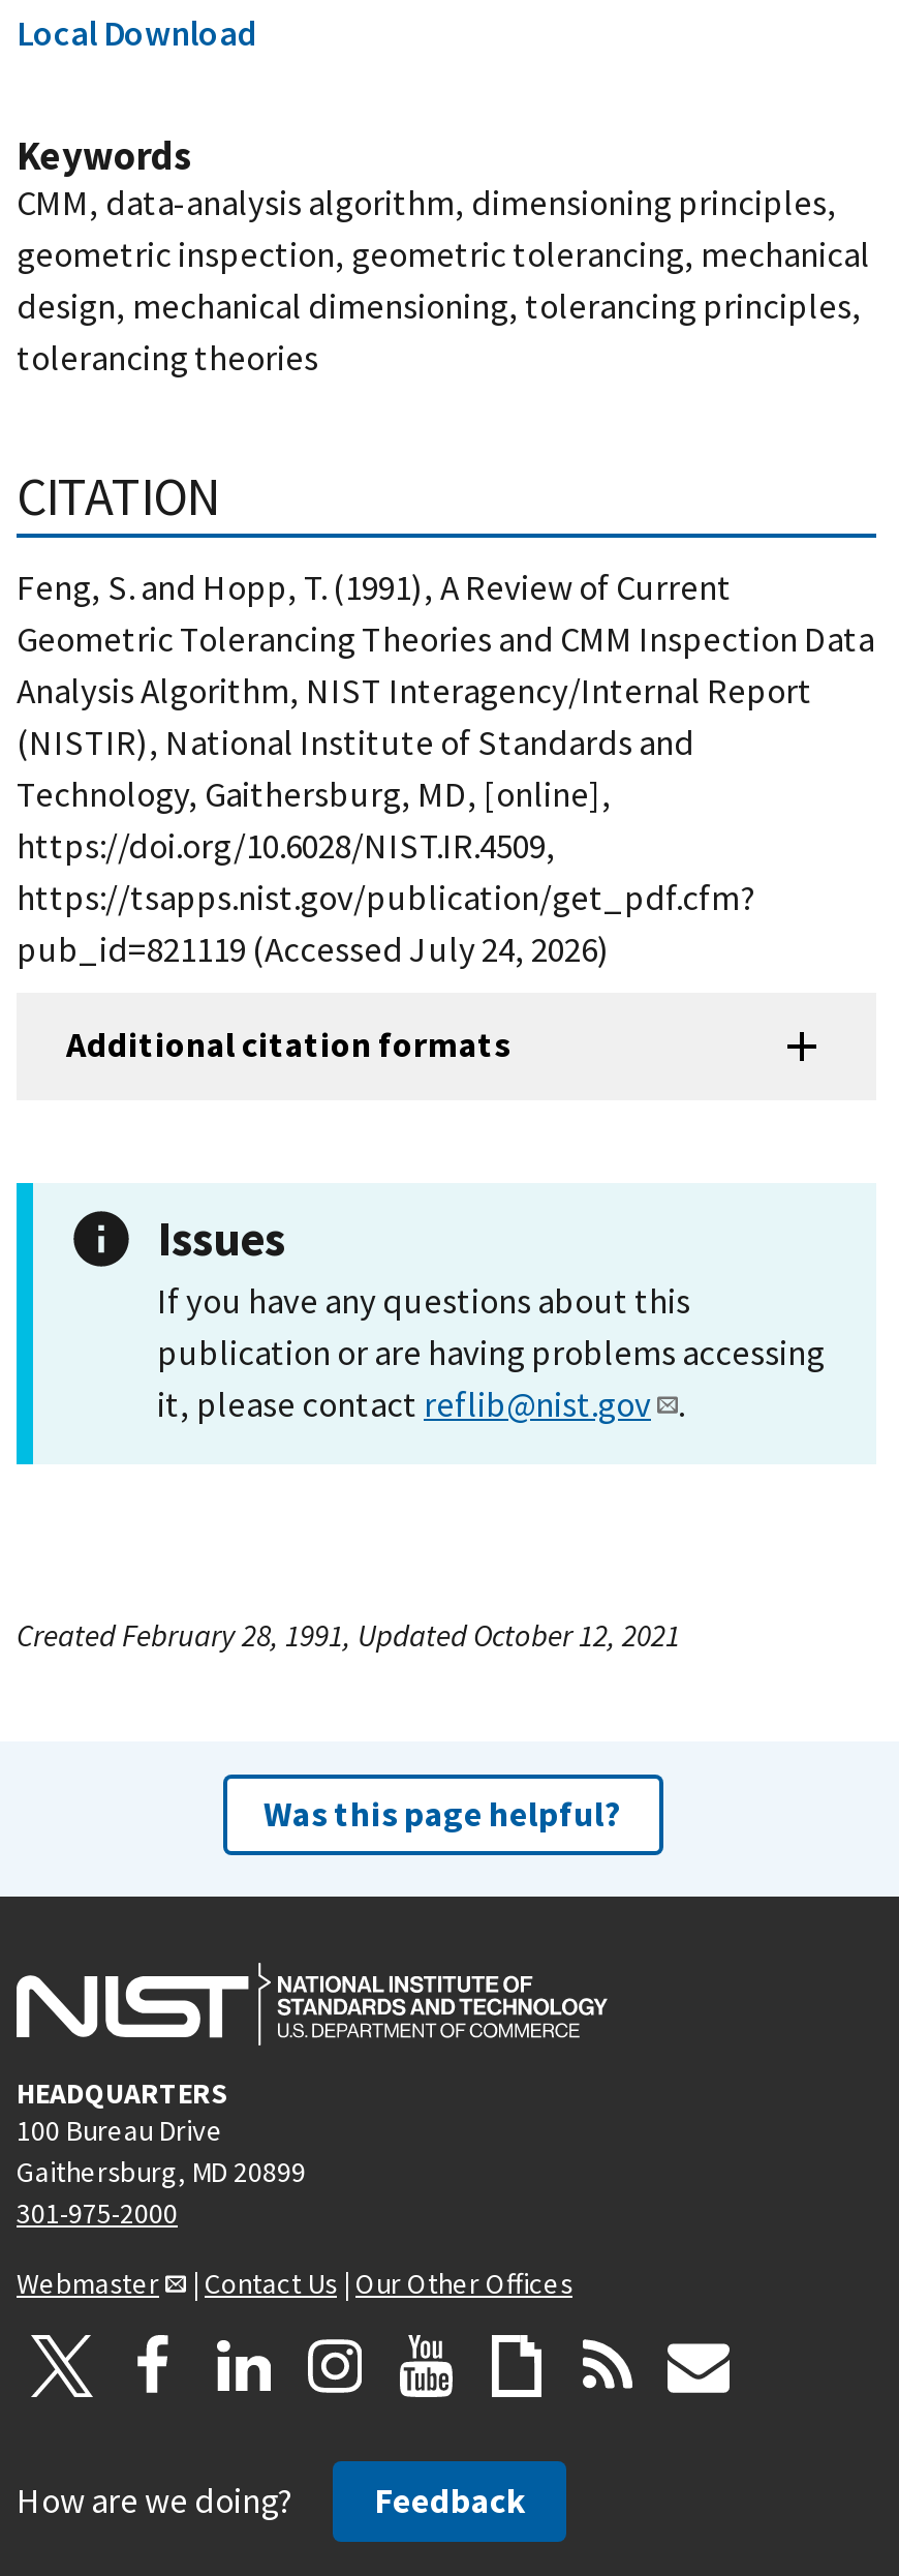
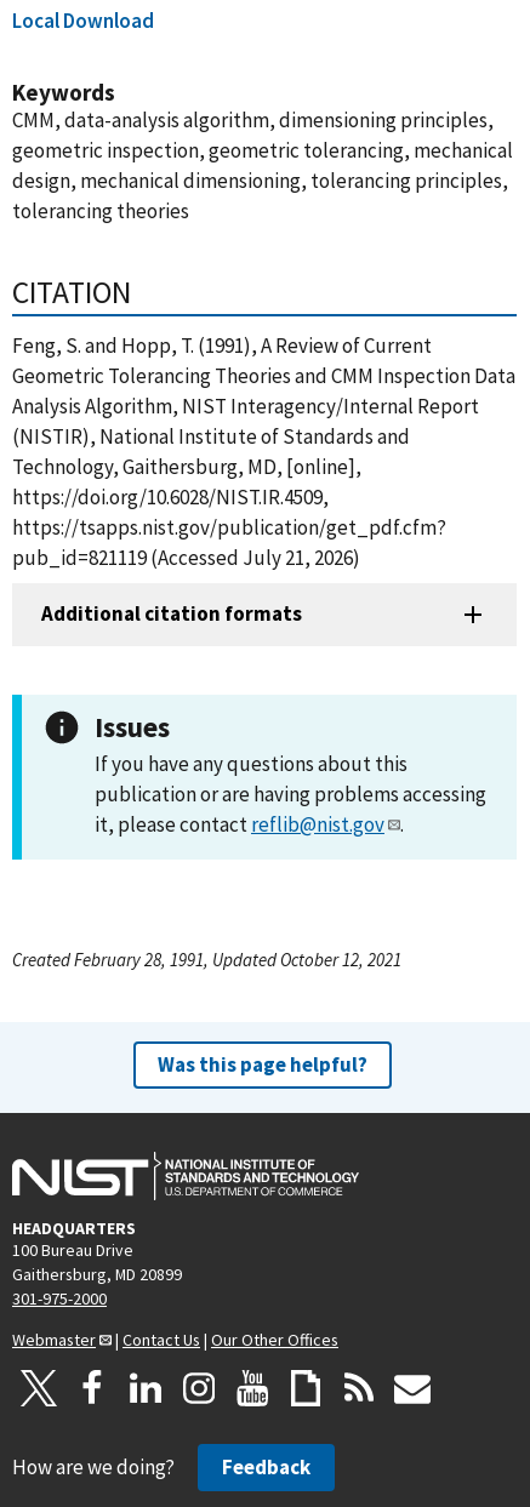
[17,926,610,972] pub_id=821119 (Accessed July 24, 2026) -> [12,544,360,571] pub_id=821119 (Accessed July 21, 2026)

